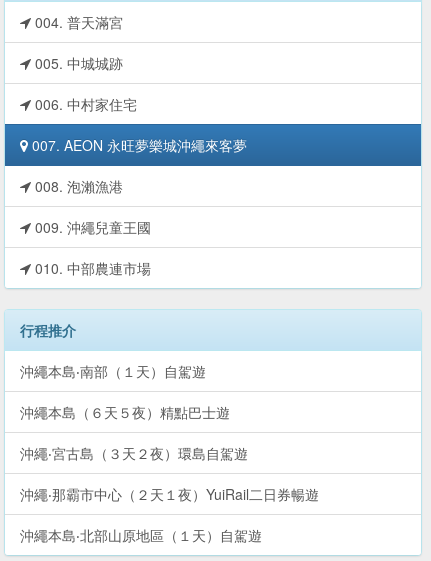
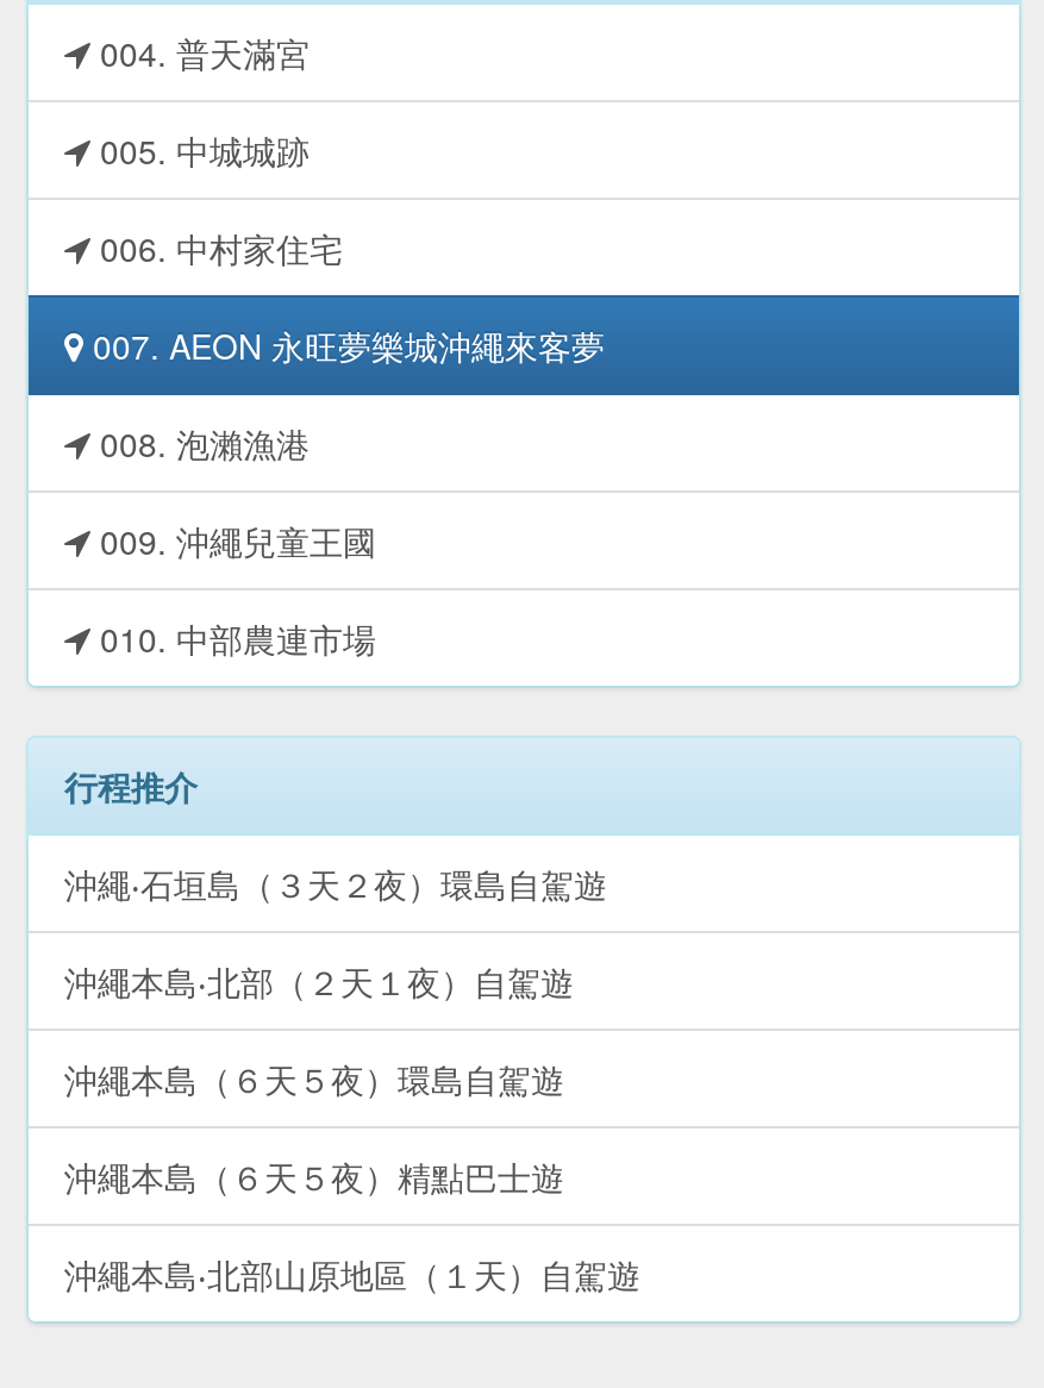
[20,361,206,381] 沖繩本島‧南部（１天）自駕遊 -> [64,860,607,1103] 沖繩‧石垣島（３天２夜）環島自駕遊 | 沖繩本島‧北部（２天１夜）自駕遊 | 沖繩本島（６天５夜）環島自駕遊
moved [20,402,230,422] -> [64,1153,564,1201]: 沖繩本島（６天５夜）精點巴士遊
[20,443,319,504] 沖繩‧宮古島（３天２夜）環島自駕遊 | 沖繩‧那霸市中心（２天１夜）YuiRail二日券暢遊 -> none

